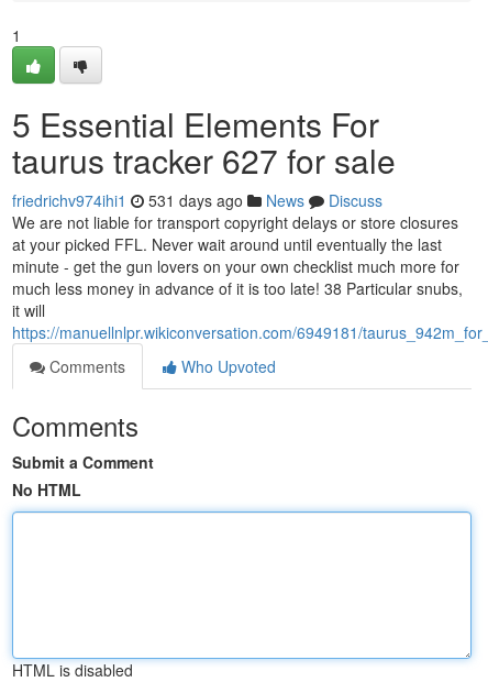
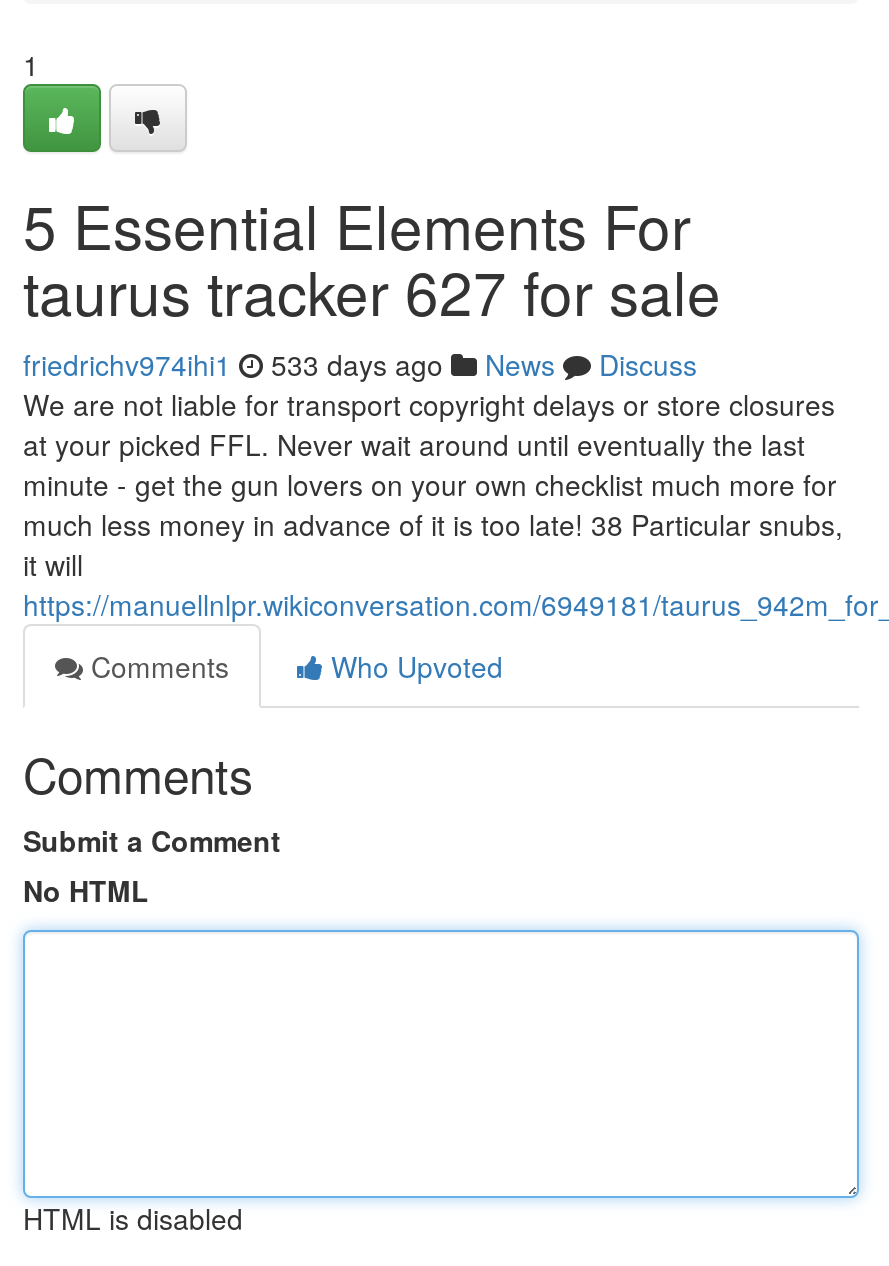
[12,189,382,211] friedrichv974ihi1 531 days ago News Discuss -> [23,344,697,384] friedrichv974ihi1 533 days ago News Discuss

